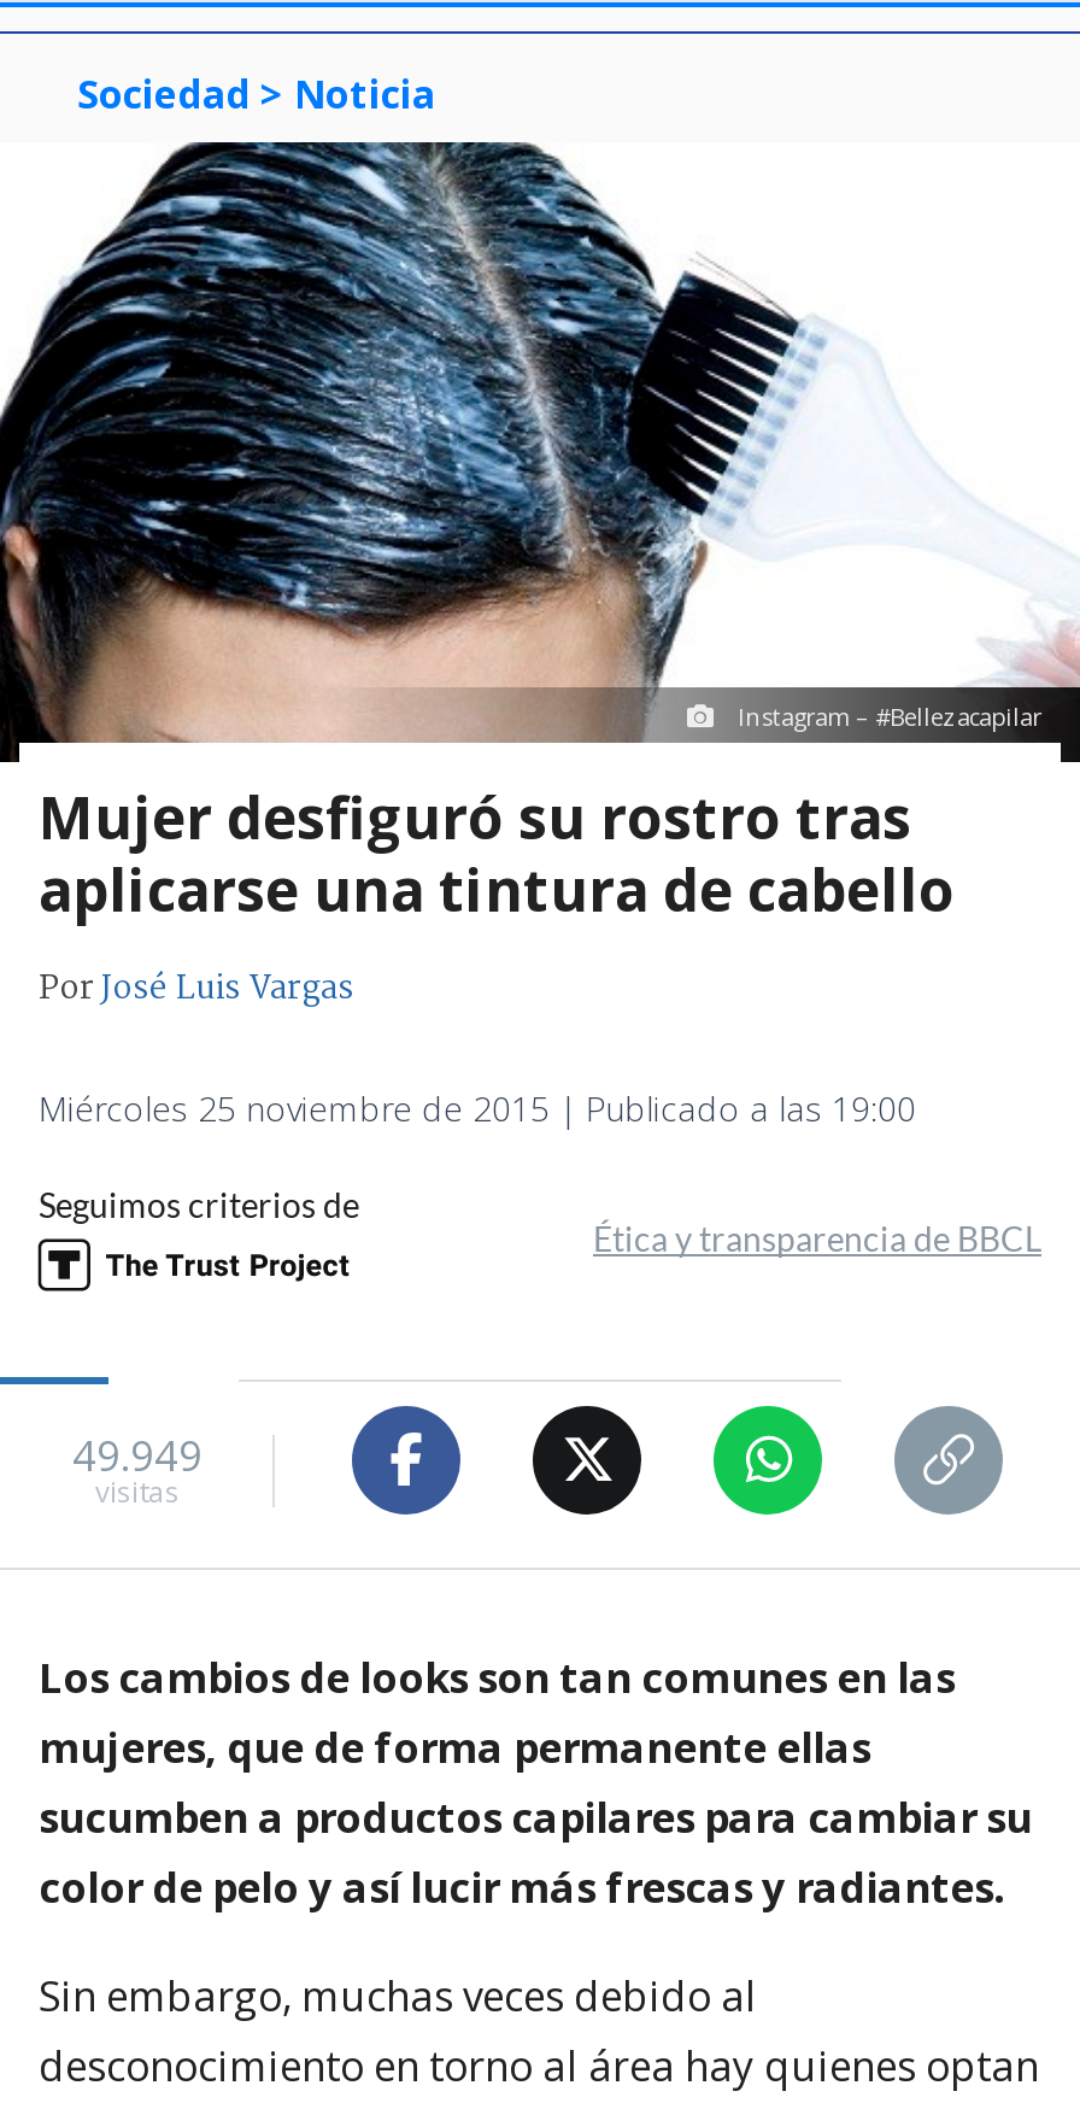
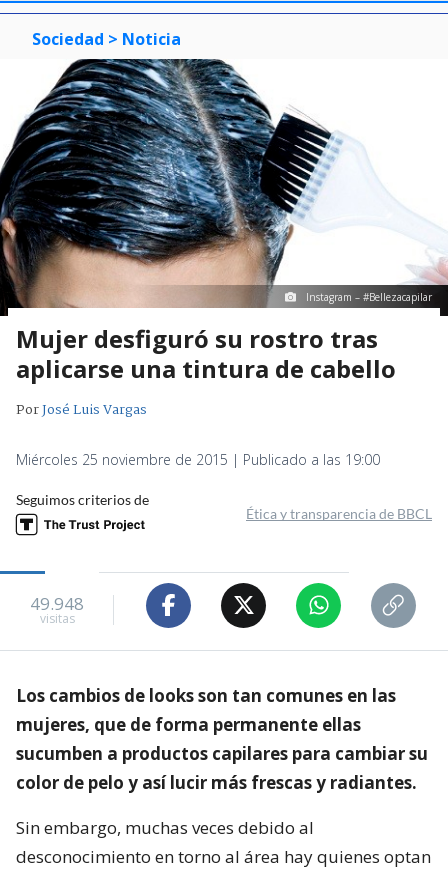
[72,1428,202,1484] 49.949 -> [30,592,84,615] 49.948

